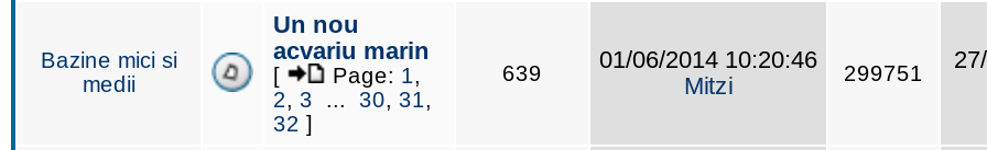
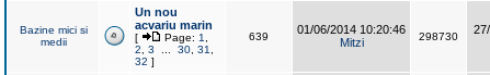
[844,61,923,85] 299751 -> [419,30,458,42] 298730

